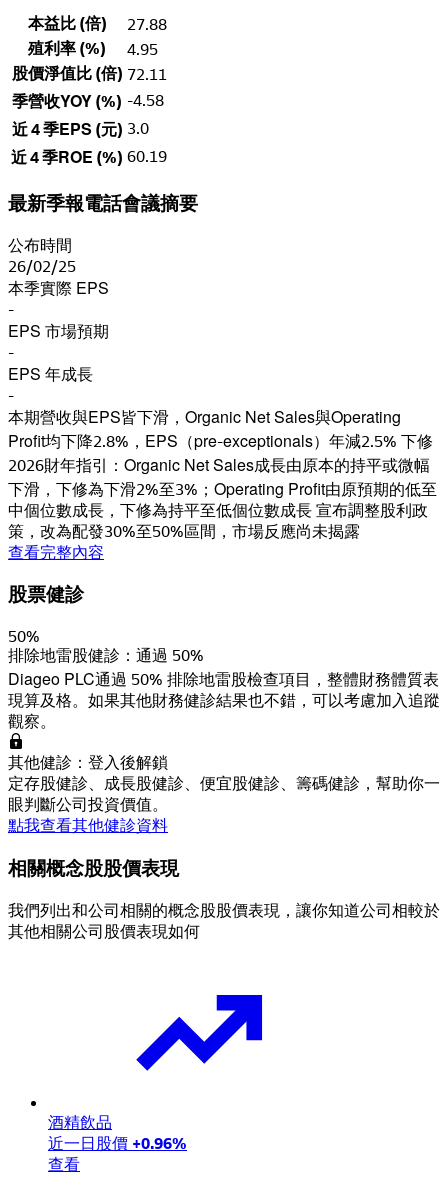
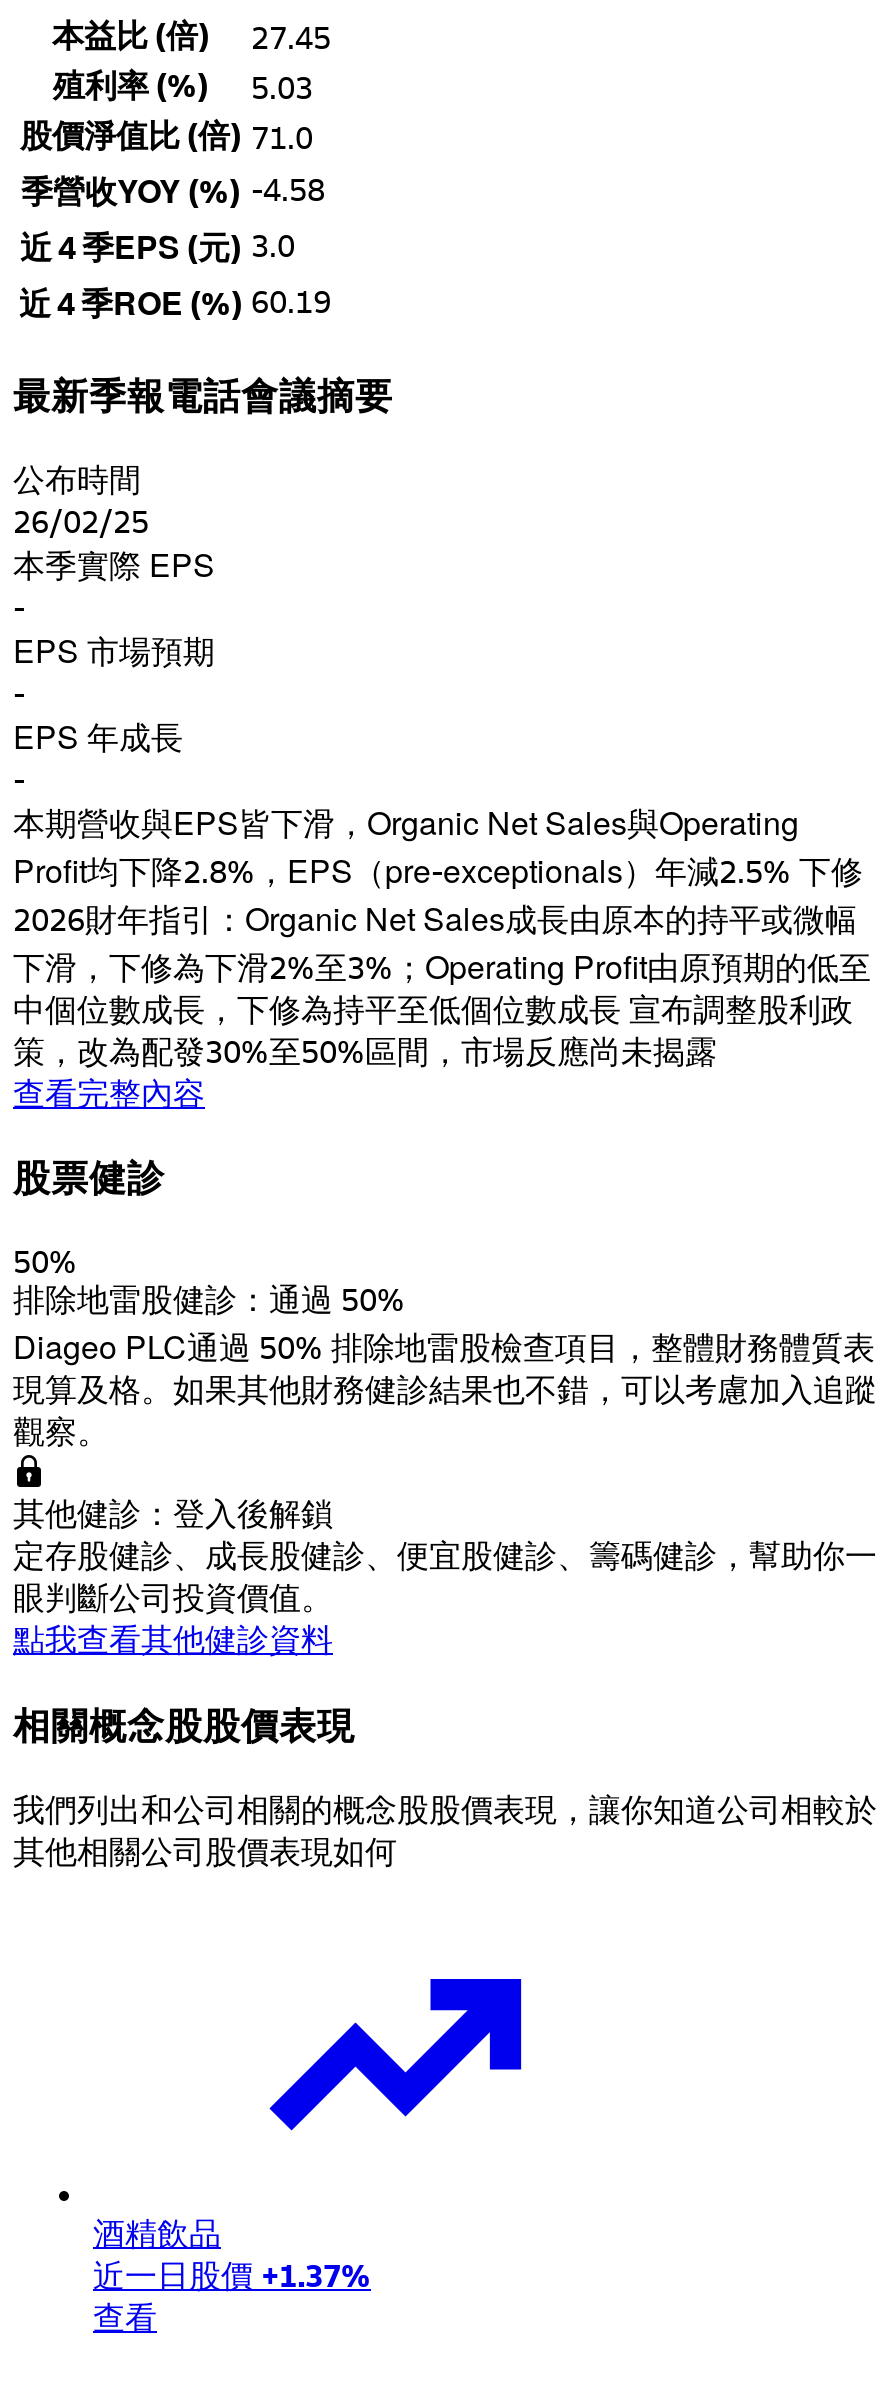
[27,14,167,34] 本益比 (倍) 27.88 -> [52,18,331,58] 本益比 (倍) 27.45
[28,39,158,59] 殖利率 (%) 4.95 -> [53,68,313,108] 殖利率 (%) 5.03
[11,64,167,84] 股價淨值比 (倍) 72.11 -> [20,118,313,158] 股價淨值比 (倍) 71.0
[48,1134,187,1153] 近一日股價+0.96% -> [93,2256,371,2294] 近一日股價+1.37%

